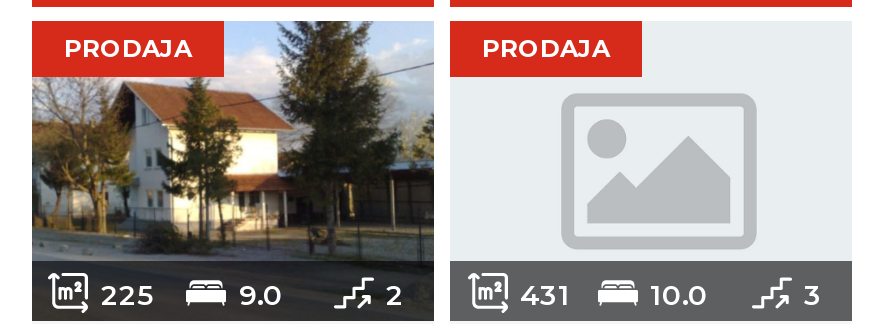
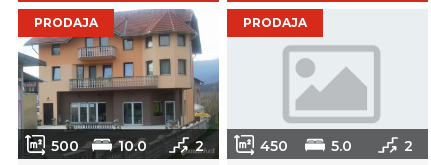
[30,21,436,313] [image] | 225 -> [17,9,220,157] [image] | 500
[239,277,283,313] 9.0 -> [118,137,147,155] 10.0
[520,277,822,313] 431 | 10.0 | 3 -> [260,137,413,155] 450 | 5.0 | 2

